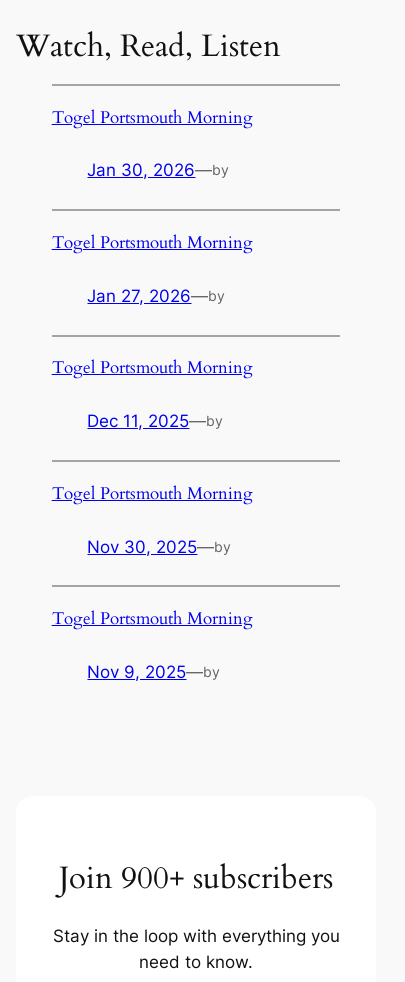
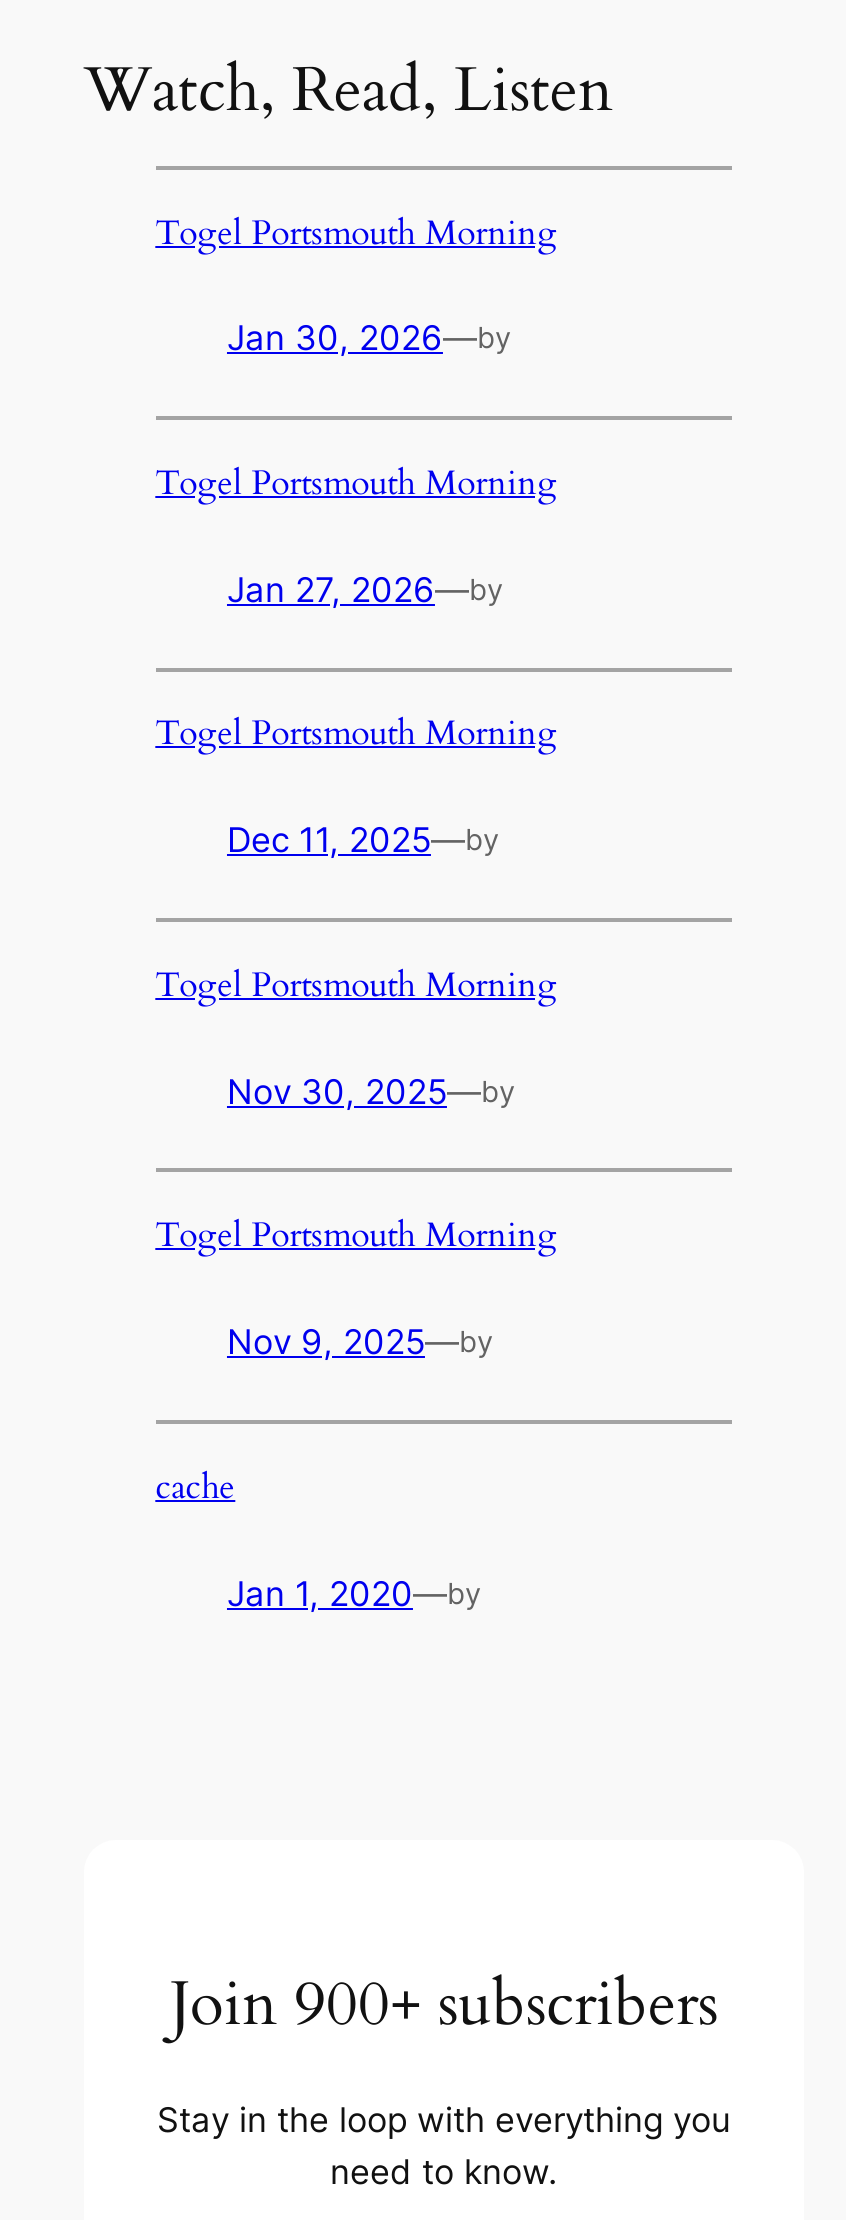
none -> [155,1464,481,1613] cache | Jan 1, 2020—by

